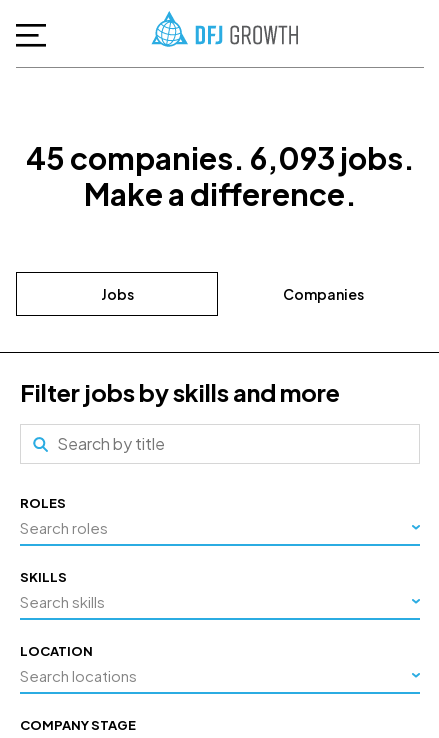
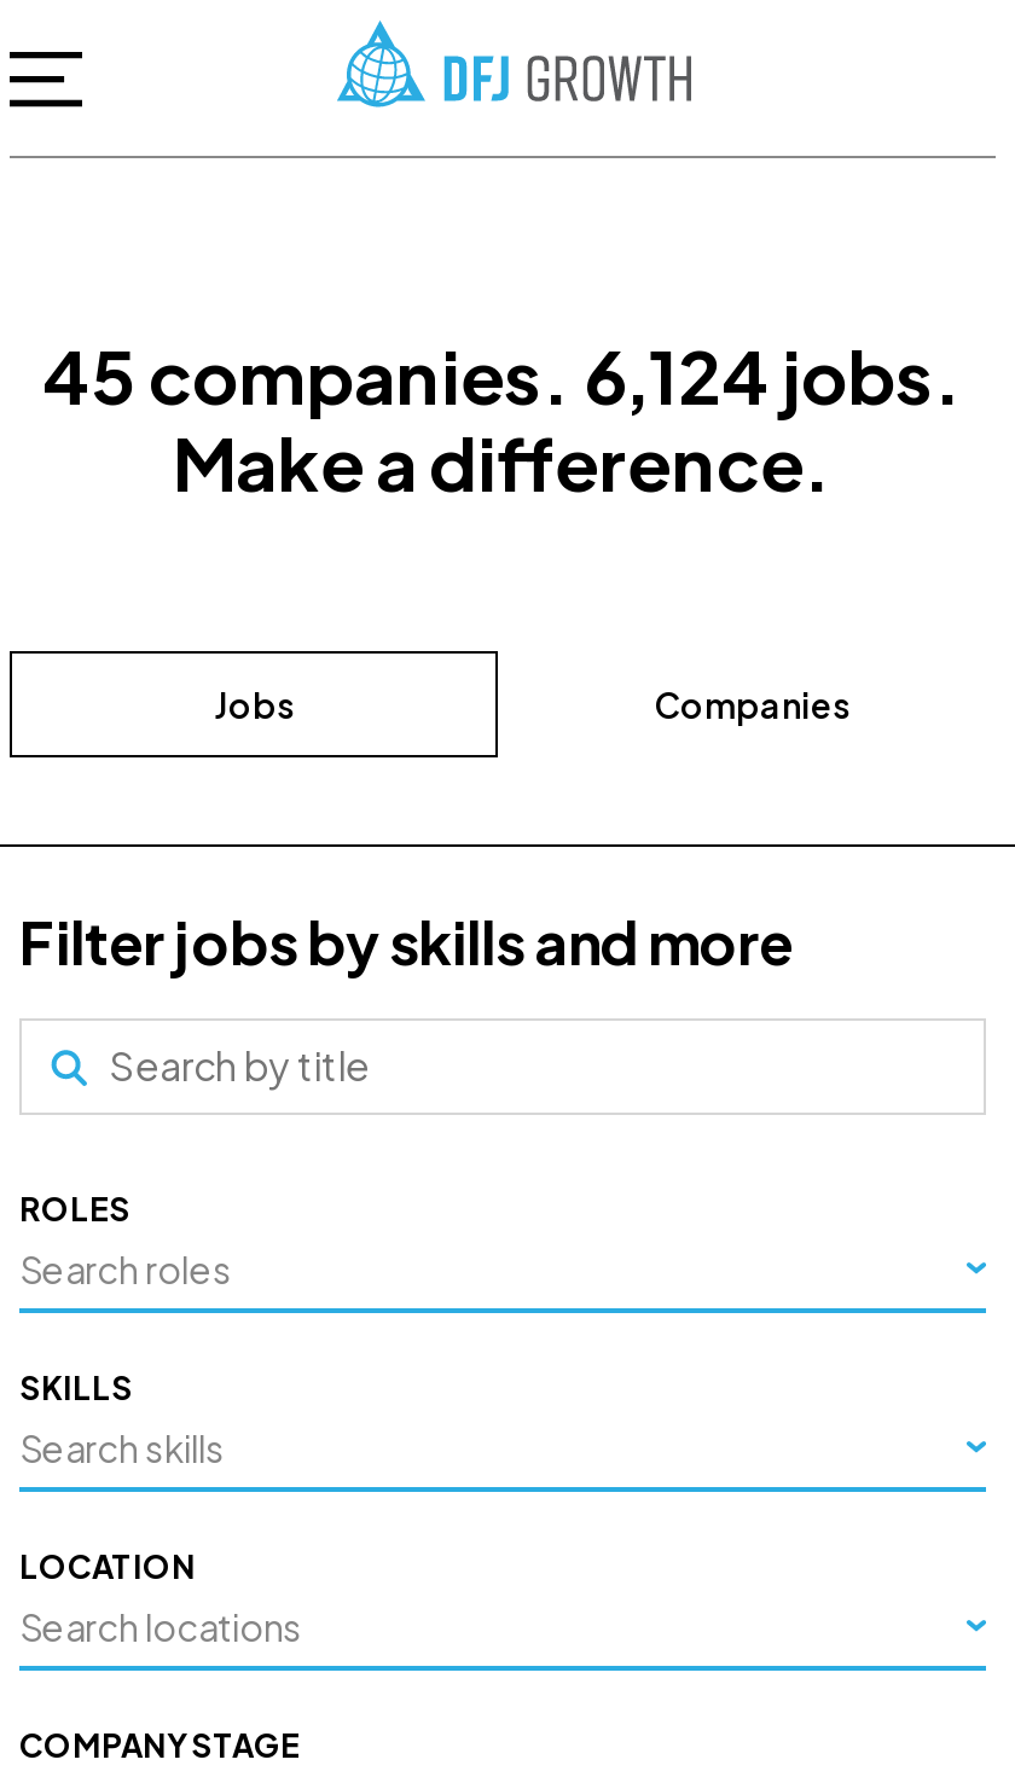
[25,139,414,177] 45 companies. 6,093 jobs. -> [42,329,963,421] 45 companies. 6,124 jobs.

